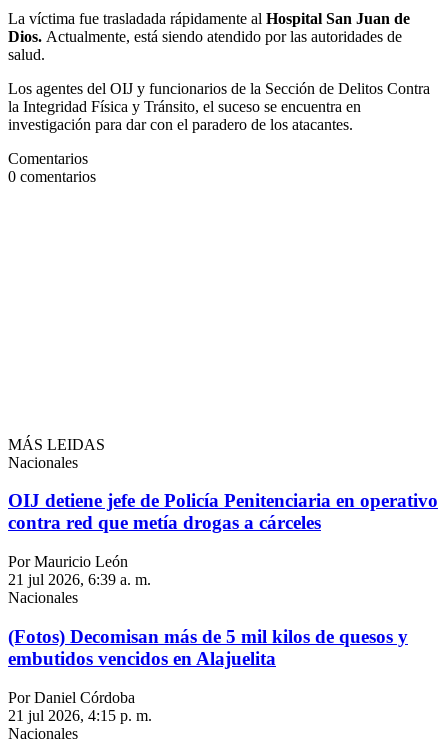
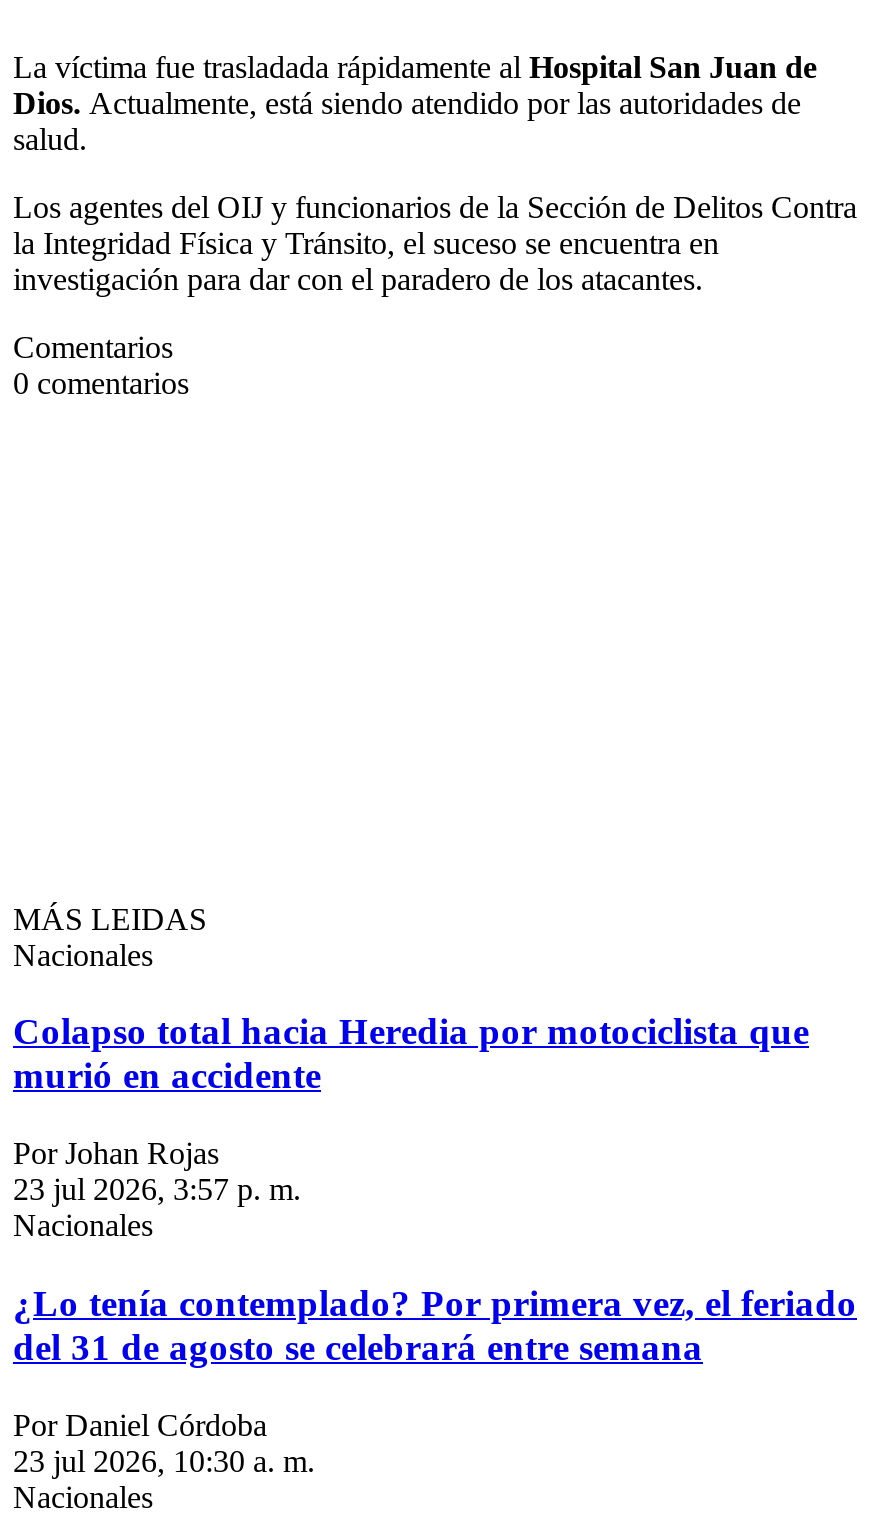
[8,490,438,533] OIJ detiene jefe de Policía Penitenciaria en operativo | contra red que metía drogas a cárceles -> [13,1011,809,1097] Colapso total hacia Heredia por motociclista que | murió en accidente
[8,553,151,588] Por Mauricio León | 21 jul 2026, 6:39 a. m. -> [13,1136,301,1206] Por Johan Rojas | 23 jul 2026, 3:57 p. m.
[8,626,408,669] (Fotos) Decomisan más de 5 mil kilos de quesos y | embutidos vencidos en Alajuelita -> [13,1282,857,1368] ¿Lo tenía contemplado? Por primera vez, el feriado | del 31 de agosto se celebrará entre semana
[8,707,152,724] 21 jul 2026, 4:15 p. m. -> [13,1443,315,1477] 23 jul 2026, 10:30 a. m.

